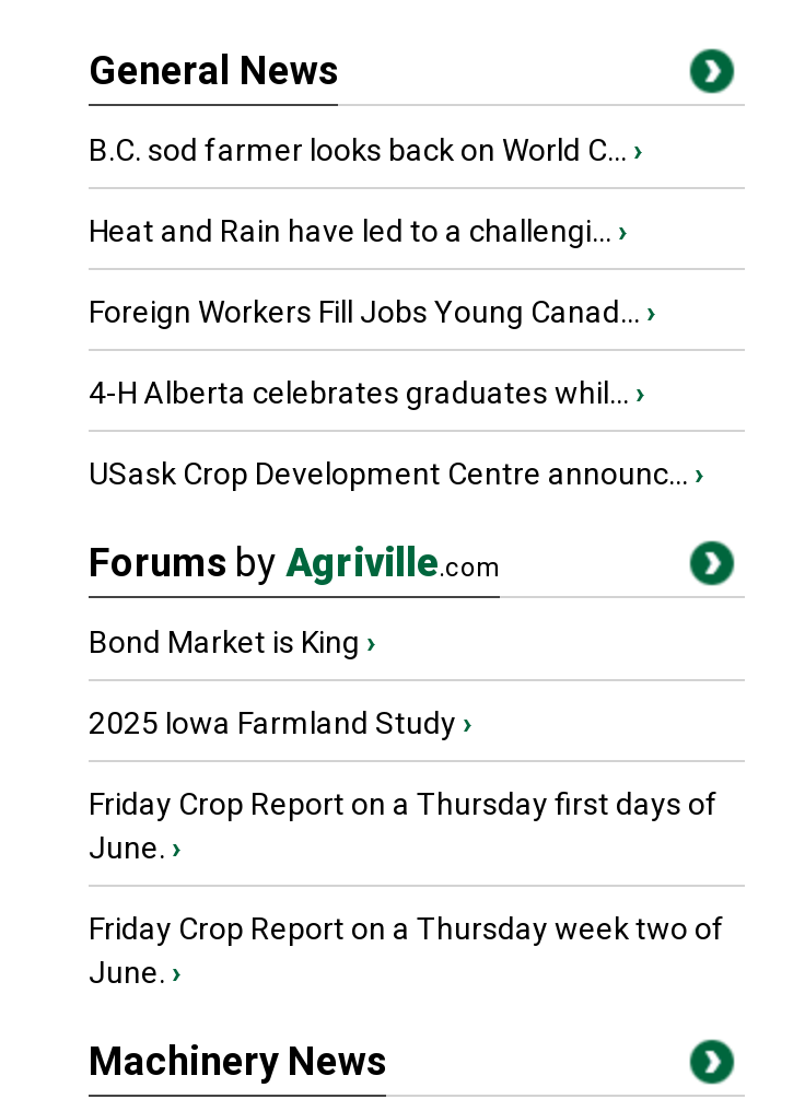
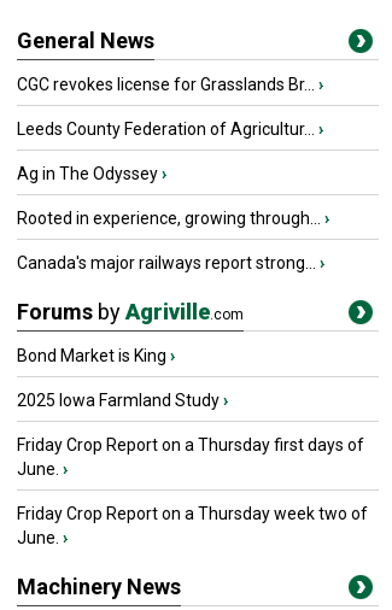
[89,132,642,167] B.C. sod farmer looks back on World C... › -> [17,75,323,94] CGC revokes license for Grasslands Br... ›
[89,213,627,248] Heat and Rain have led to a challengi... › -> [17,119,323,139] Leeds County Federation of Agricultur... ›
[89,294,655,329] Foreign Workers Fill Jobs Young Canad... › -> [17,164,166,183] Ag in The Odyssey ›
[89,375,644,410] 4-H Alberta celebrates graduates whil... › -> [17,209,329,228] Rooted in experience, growing through... ›
[89,456,703,491] USask Crop Development Centre announc... › -> [17,253,324,272] Canada's major railways report strong... ›

